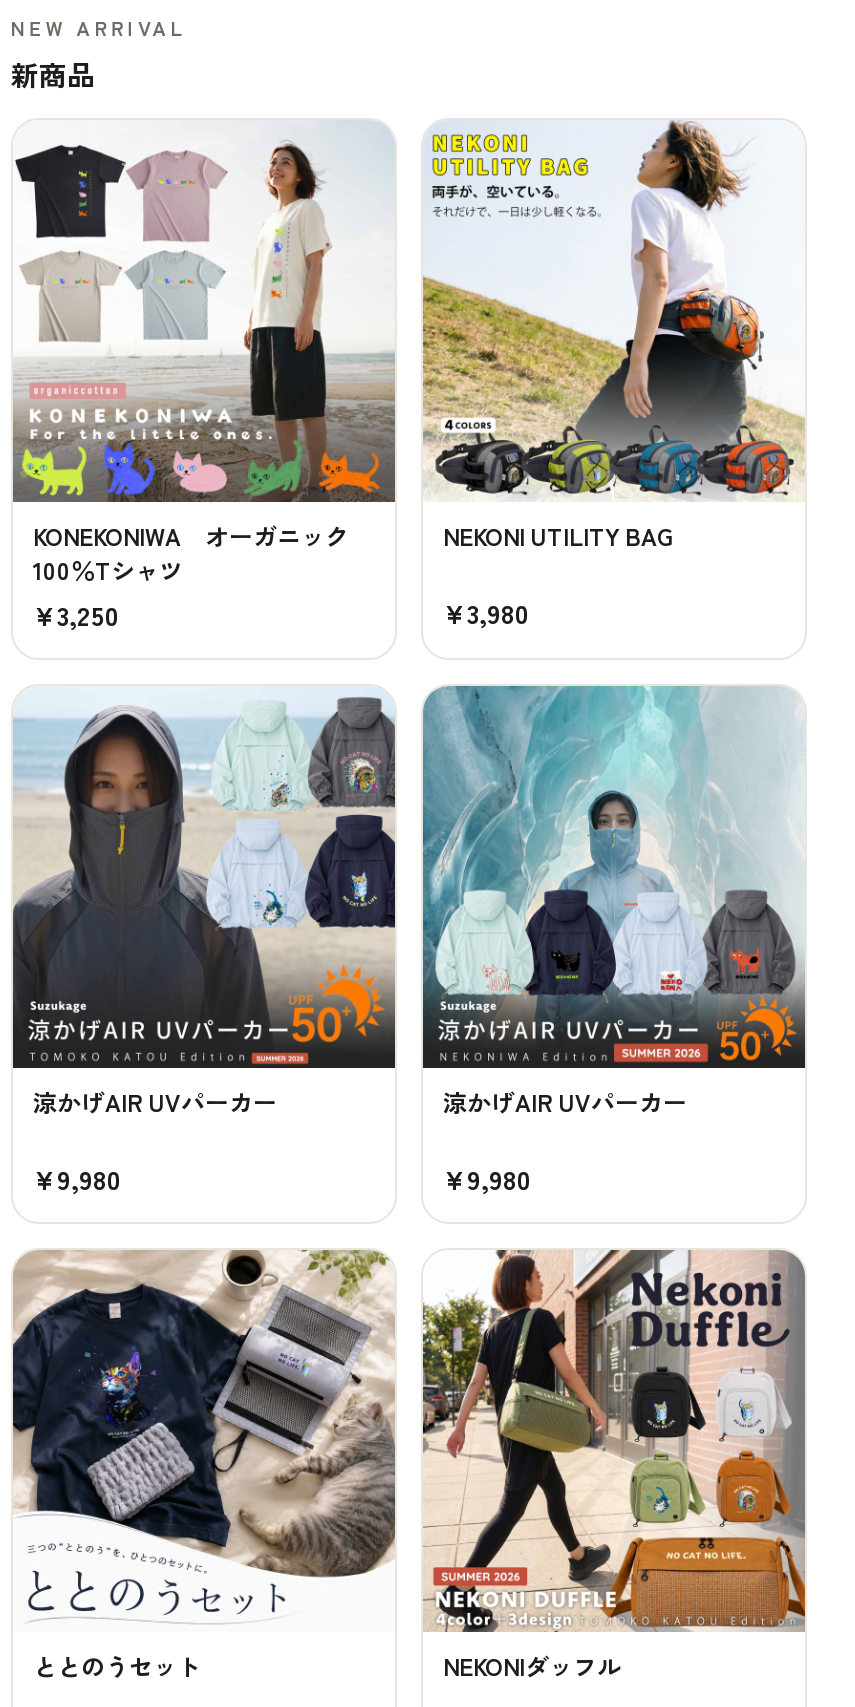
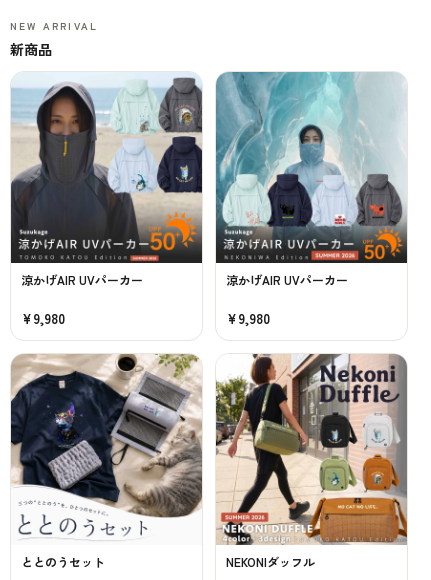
[421,120,805,631] [image] | NEKONI UTILITY BAG | ¥3,980 -> none
[11,132,395,633] [image] | KONEKONIWA オーガニック | 100％Tシャツ | ¥3,250 -> none

